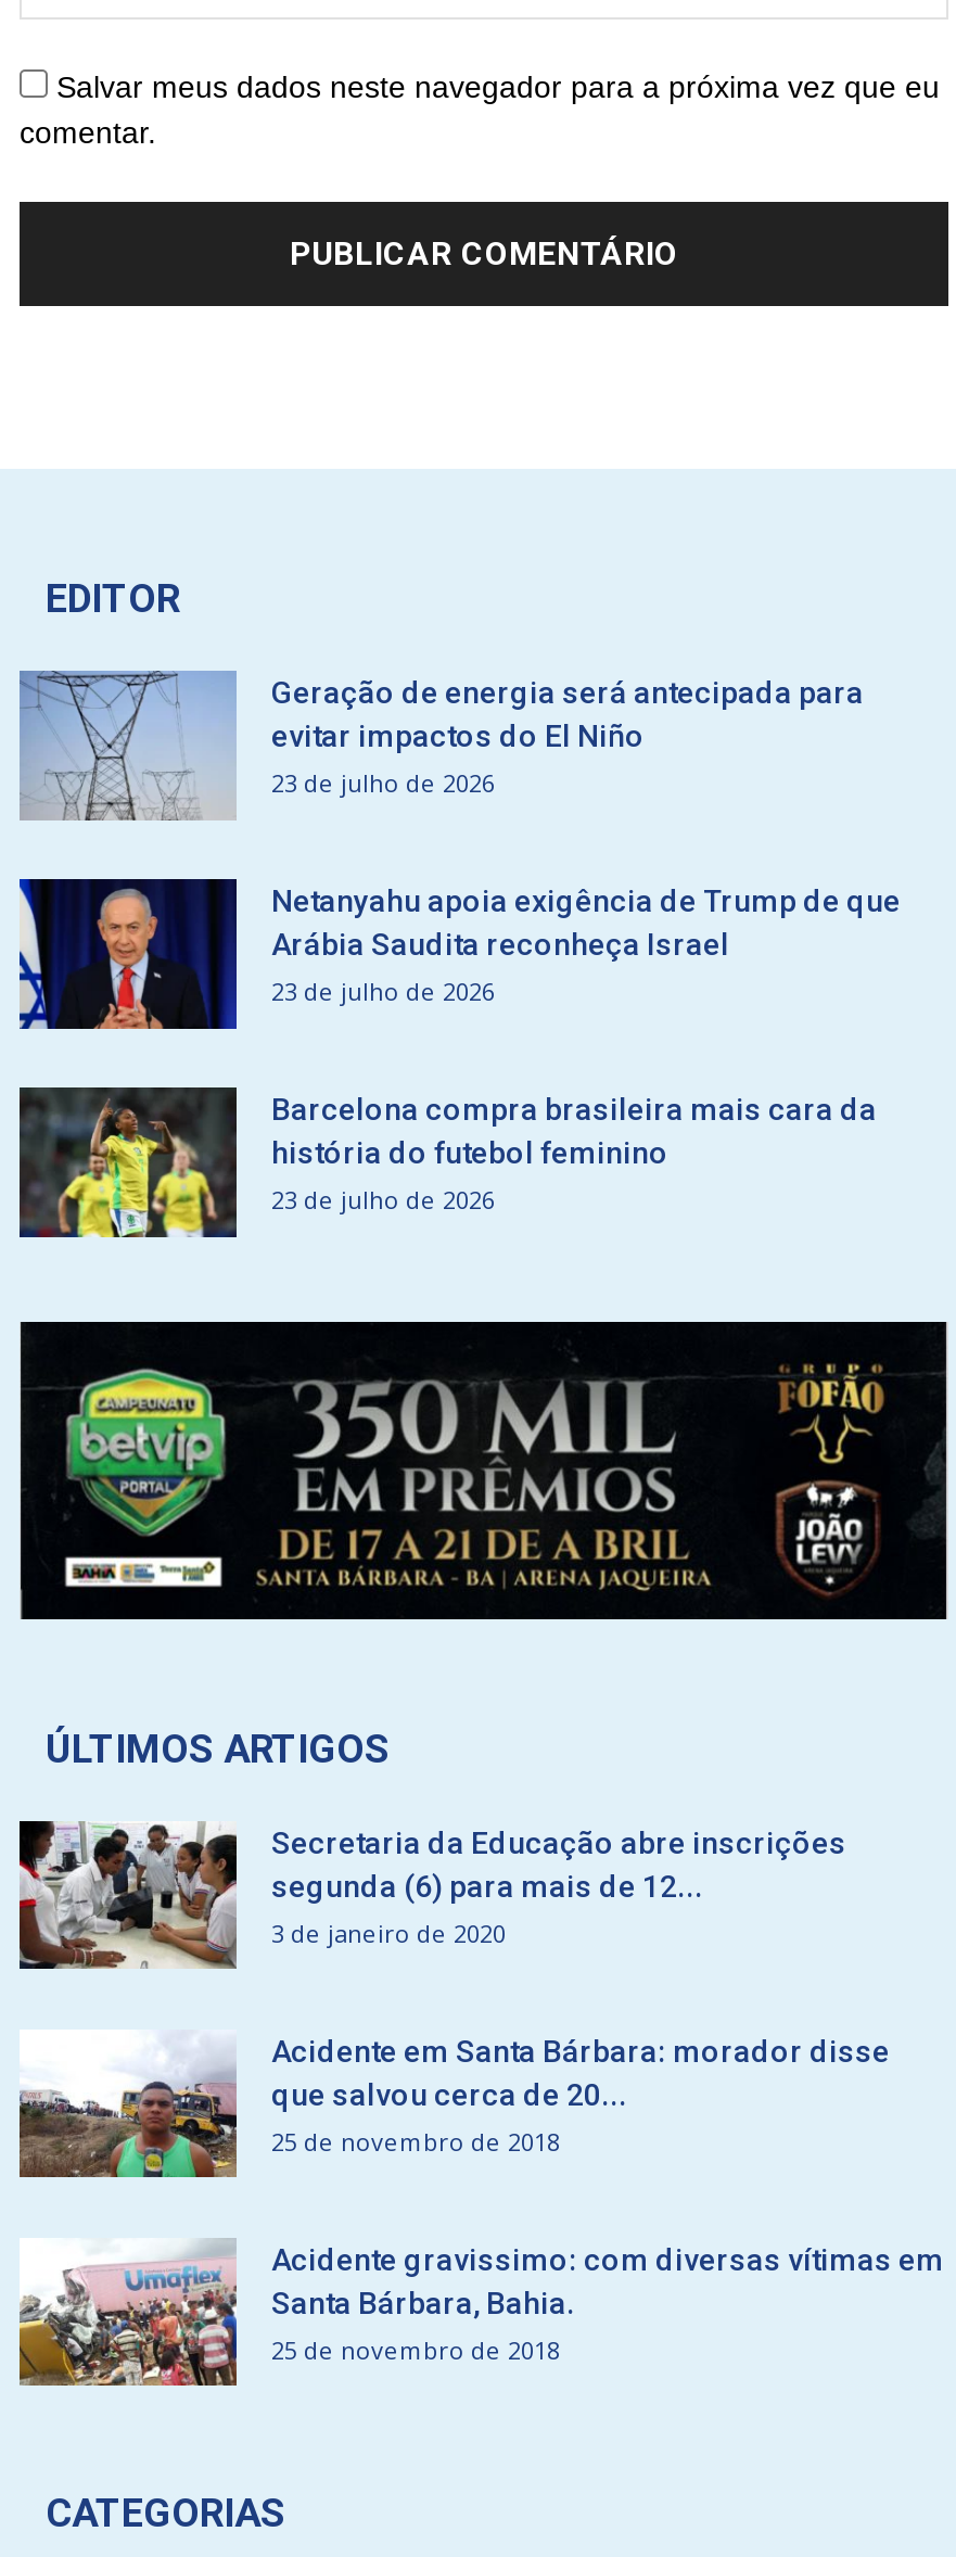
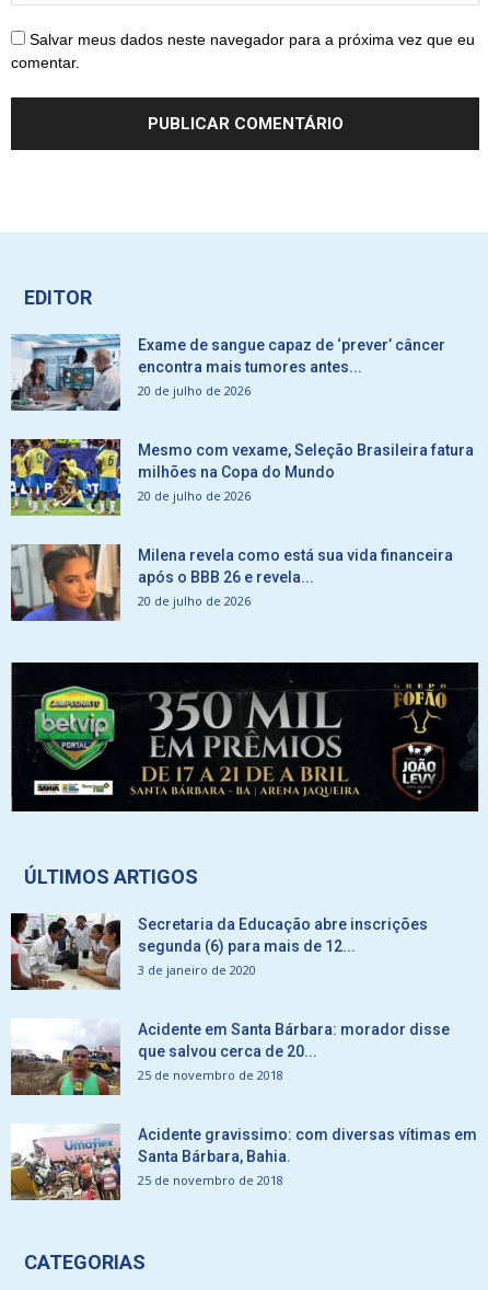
[20,672,864,824] [image] | Geração de energia será antecipada para | evitar impactos do El Niño | 23 de julho de 2026 -> [11,335,445,412] [image] | Exame de sangue capaz de ‘prever’ câncer | encontra mais tumores antes... | 20 de julho de 2026
[17,876,901,1032] [image] | Netanyahu apoia exigência de Trump de que | Arábia Saudita reconheça Israel | 23 de julho de 2026 -> [10,438,474,517] [image] | Mesmo com vexame, Seleção Brasileira fatura | milhões na Copa do Mundo | 20 de julho de 2026
[20,1084,877,1241] [image] | Barcelona compra brasileira mais cara da | história do futebol feminino | 23 de julho de 2026 -> [11,543,453,622] [image] | Milena revela como está sua vida financeira | após o BBB 26 e revela... | 20 de julho de 2026

